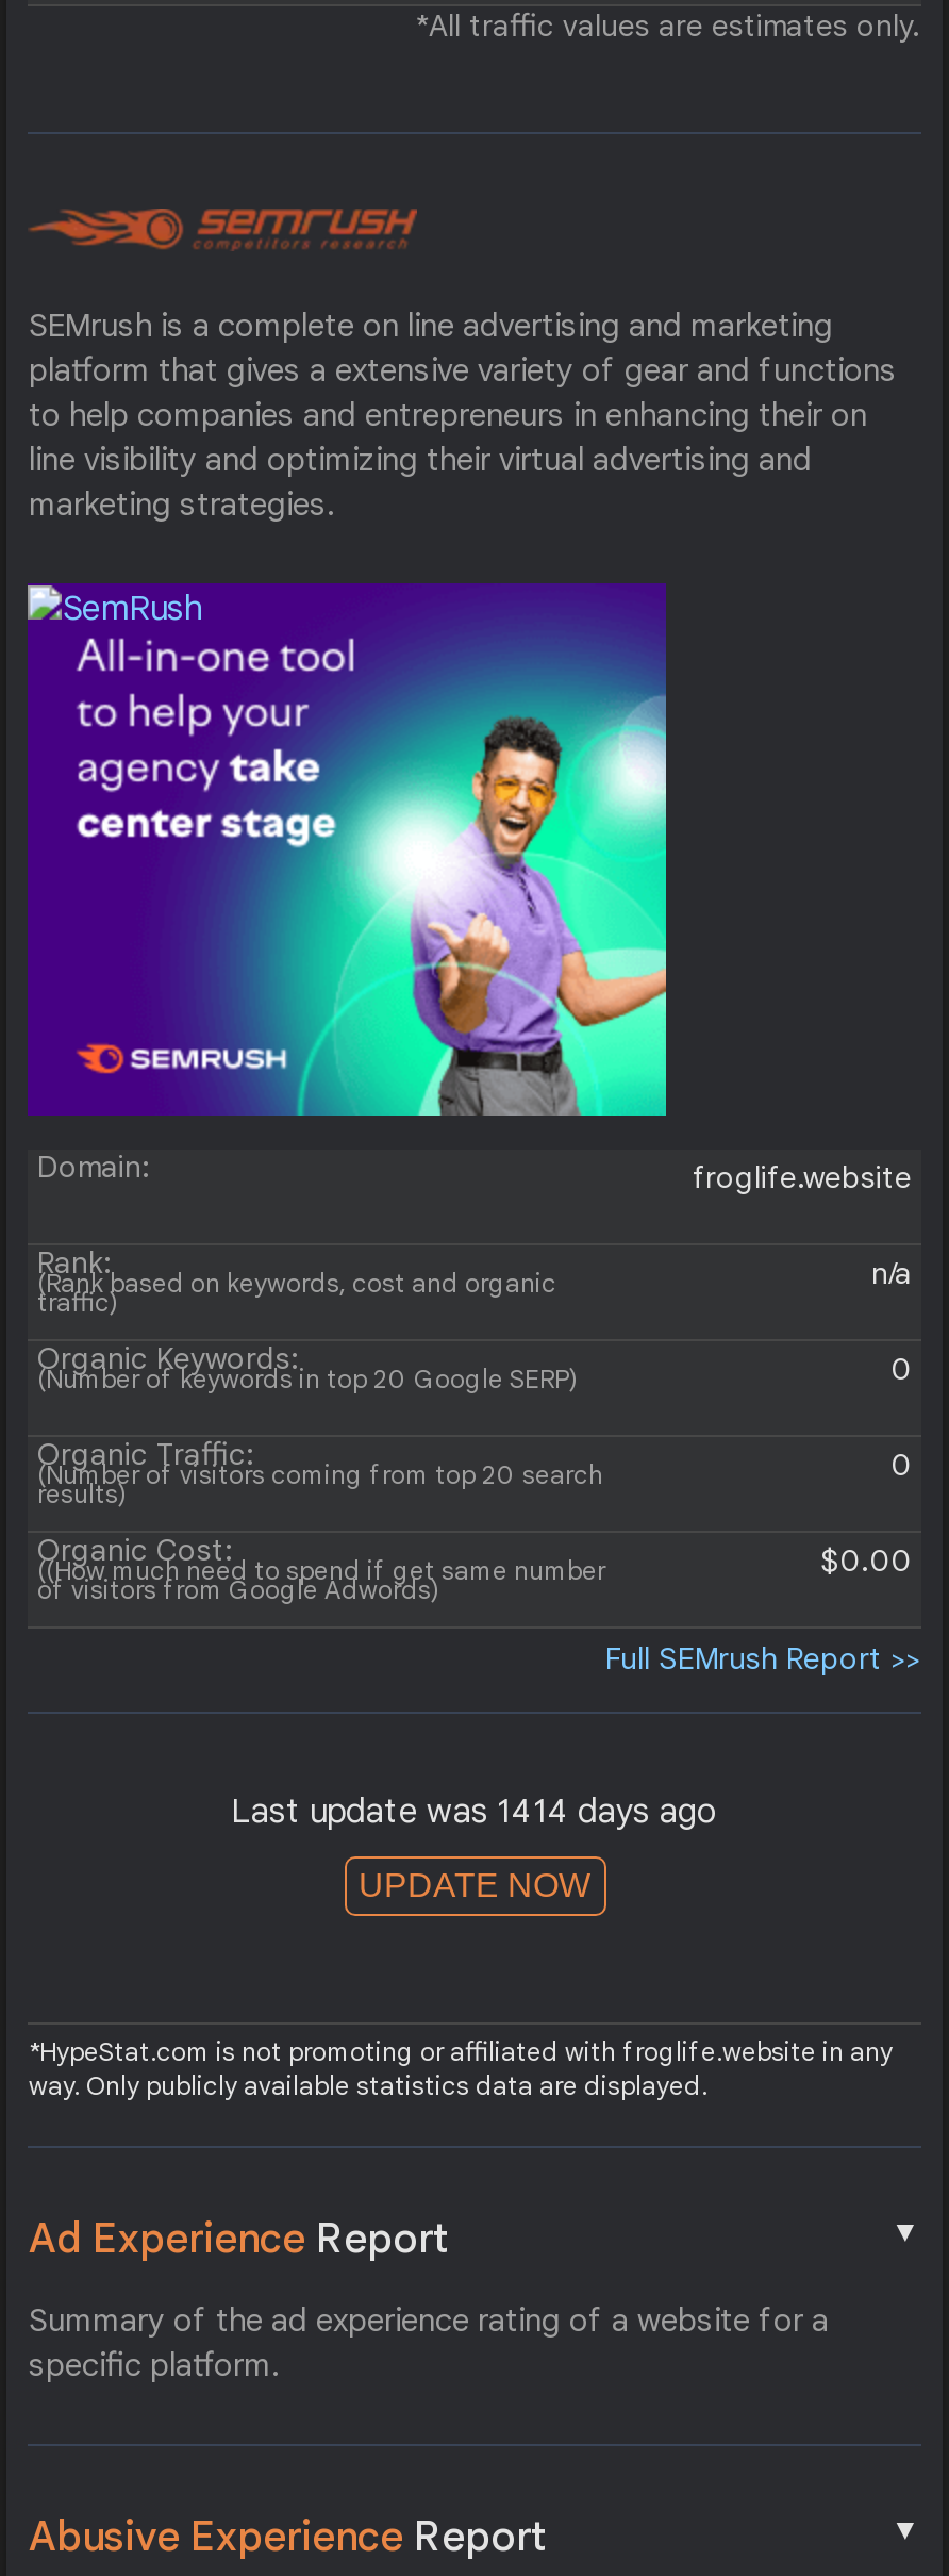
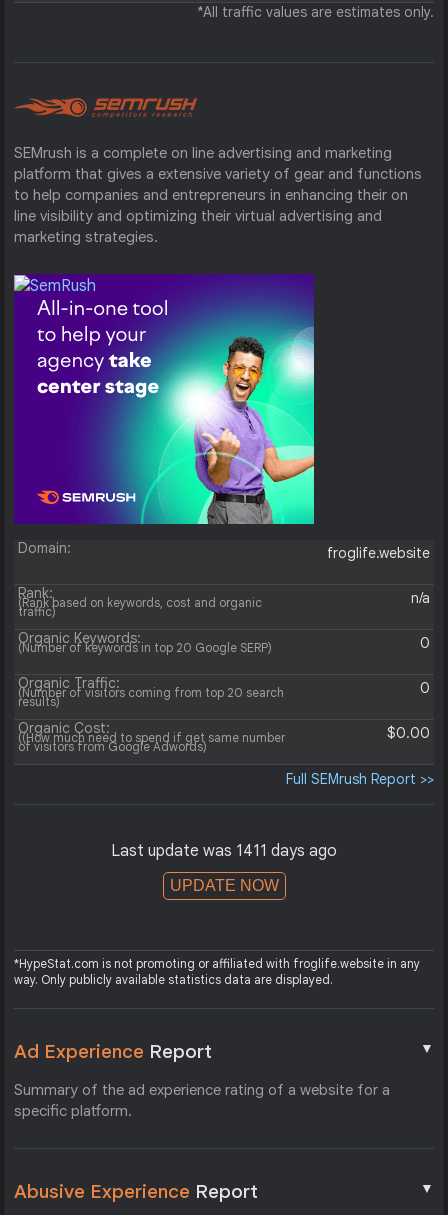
[231,1791,718,1833] Last update was 1414 days ago -> [111,841,337,861] Last update was 1411 days ago

